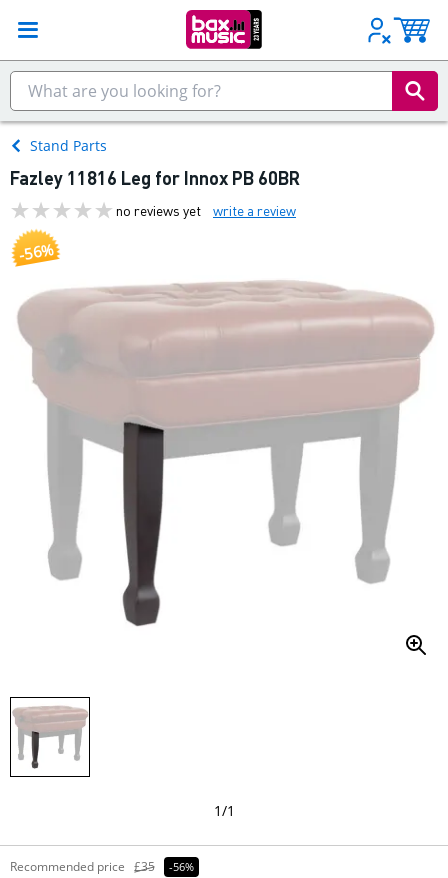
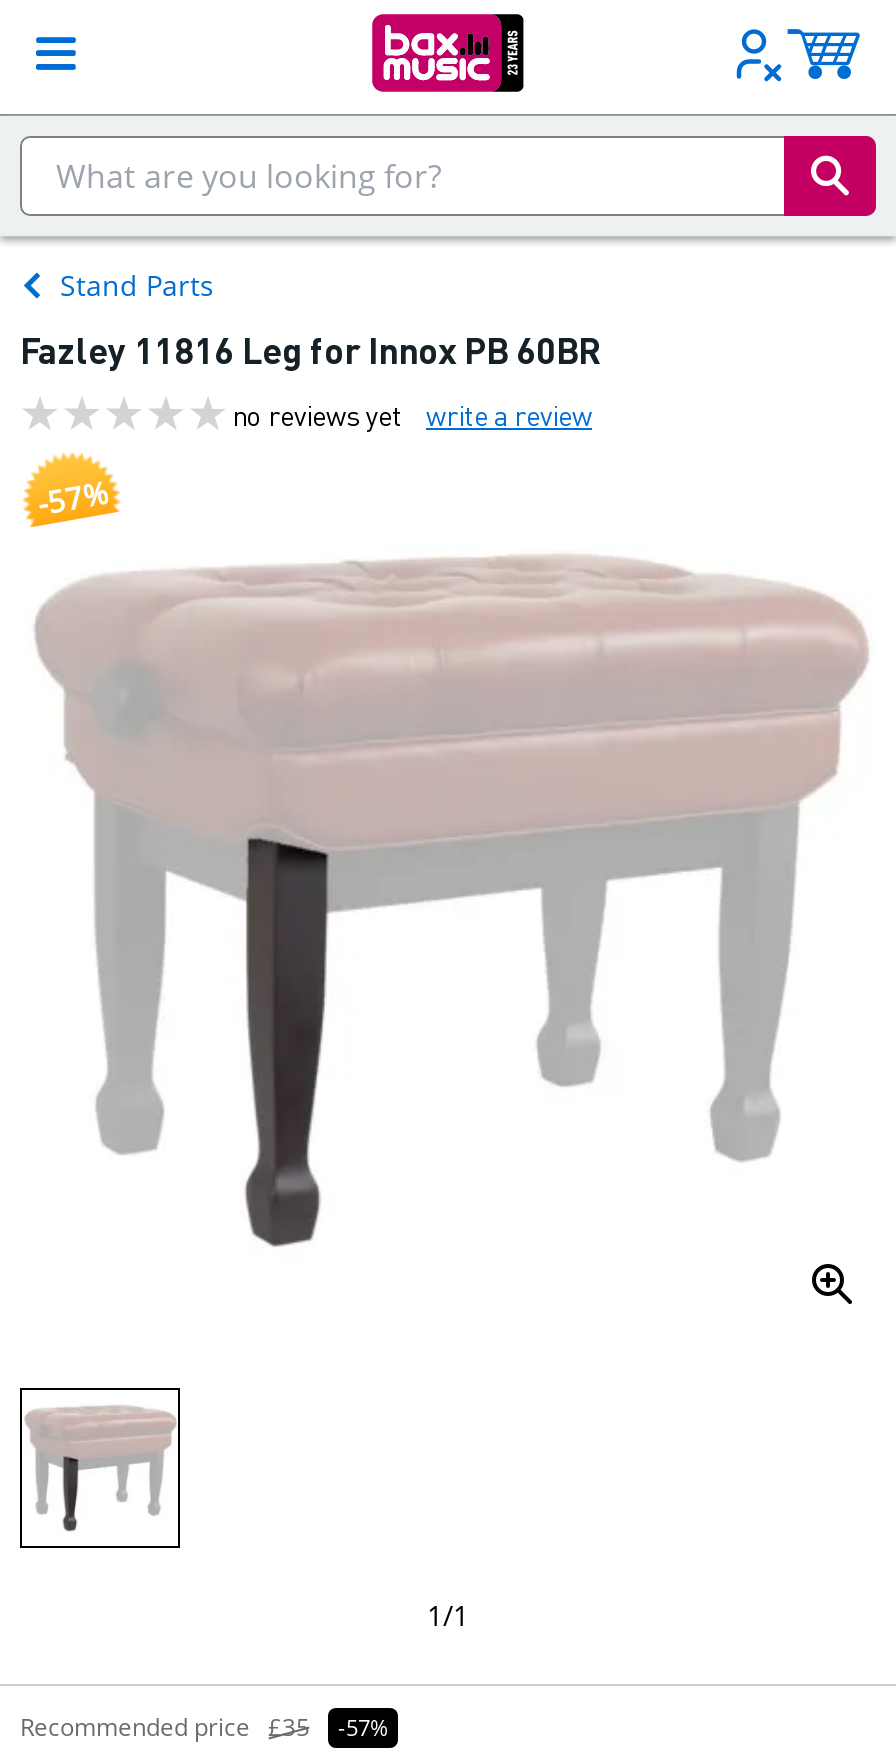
[17,239,55,265] -56% -> [34,472,110,523] -57%
[10,858,194,875] Recommended price £35 -56% -> [20,1710,388,1744] Recommended price £35 -57%

